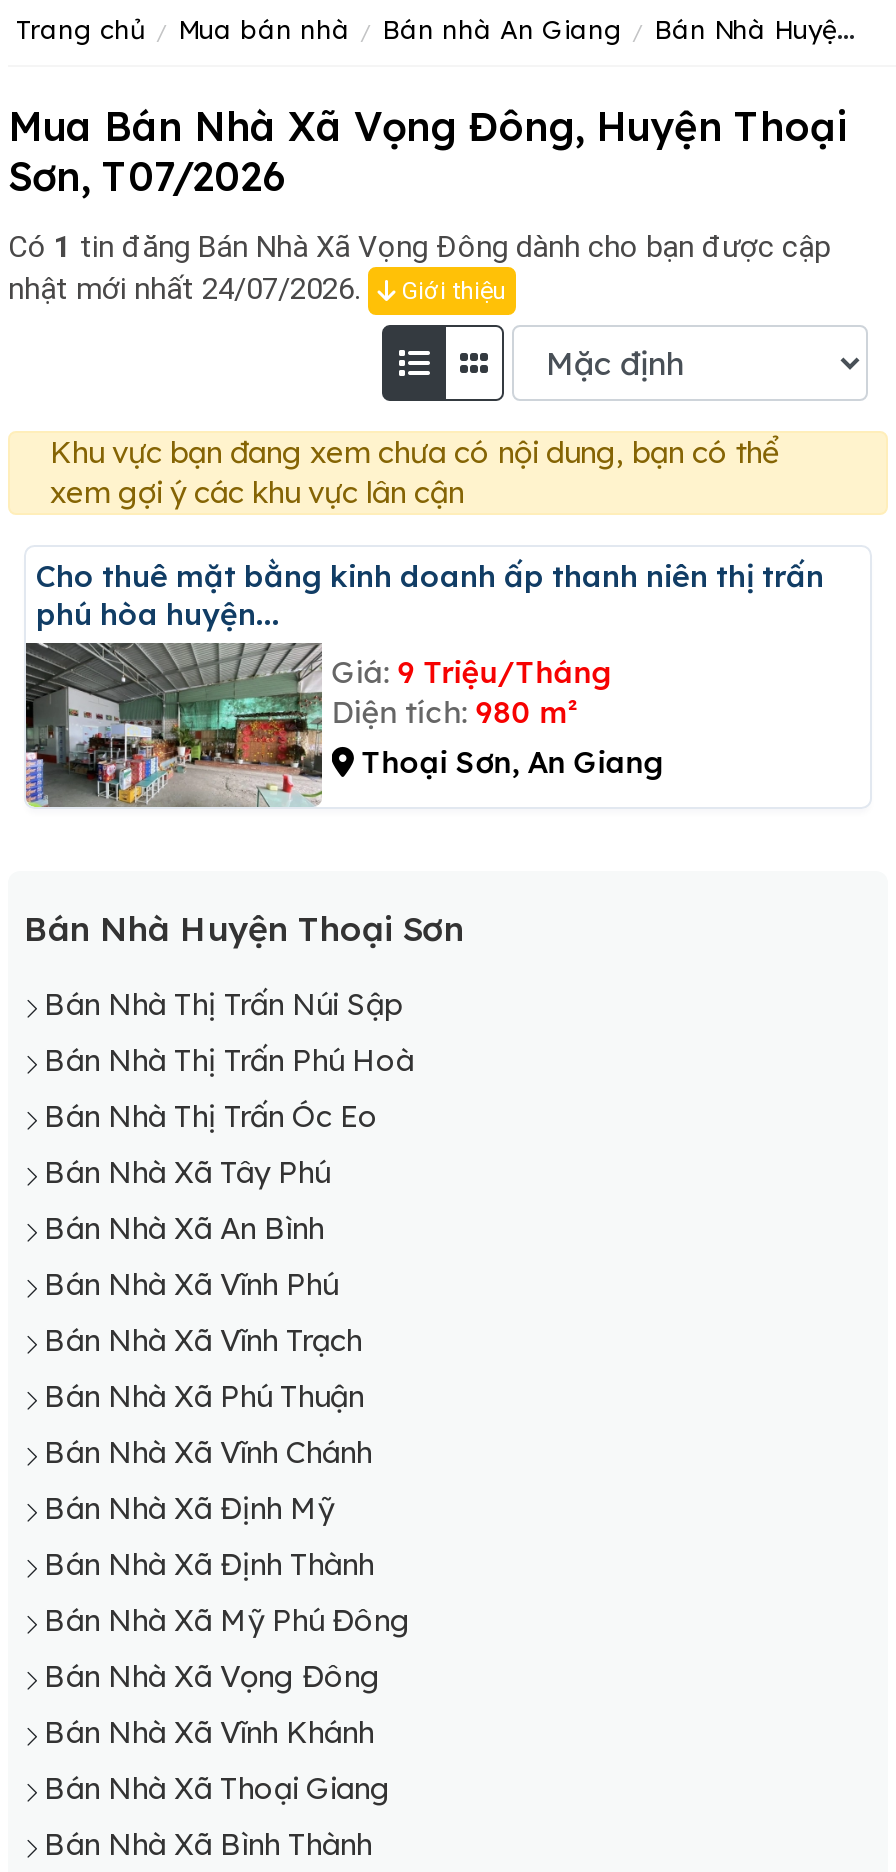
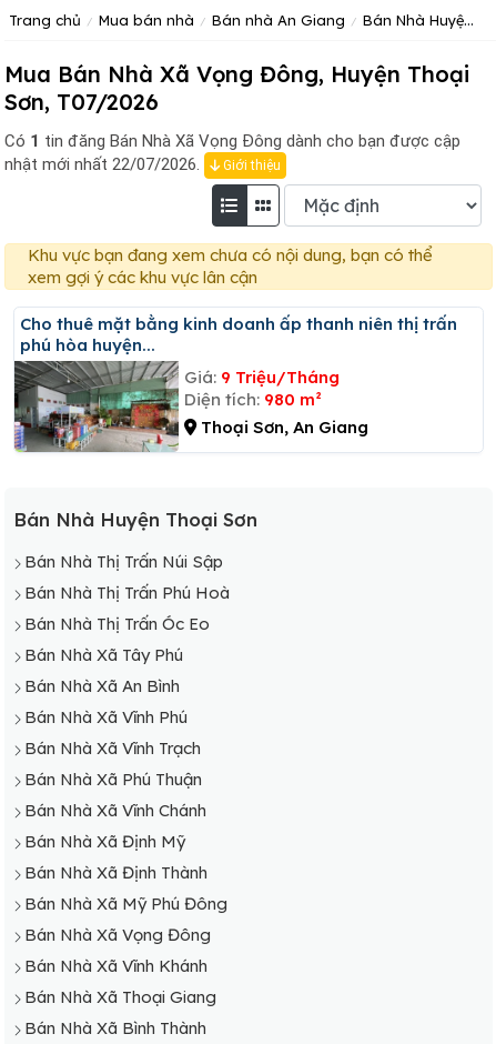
[8,271,506,307] nhật mới nhất 24/07/2026. Giới thiệu -> [4,154,281,174] nhật mới nhất 22/07/2026. Giới thiệu

